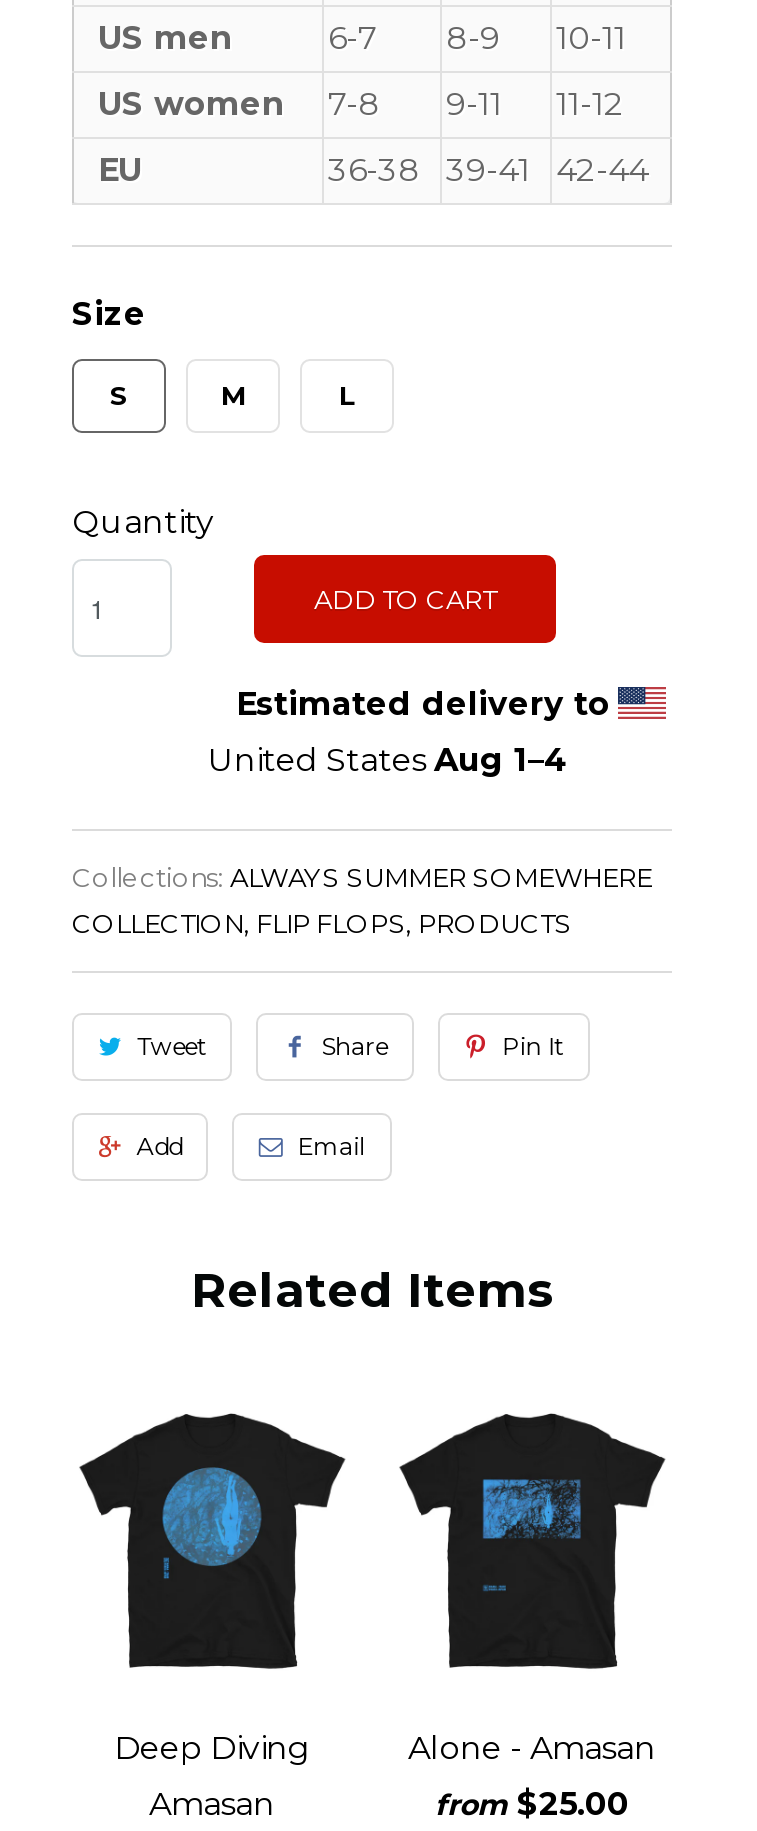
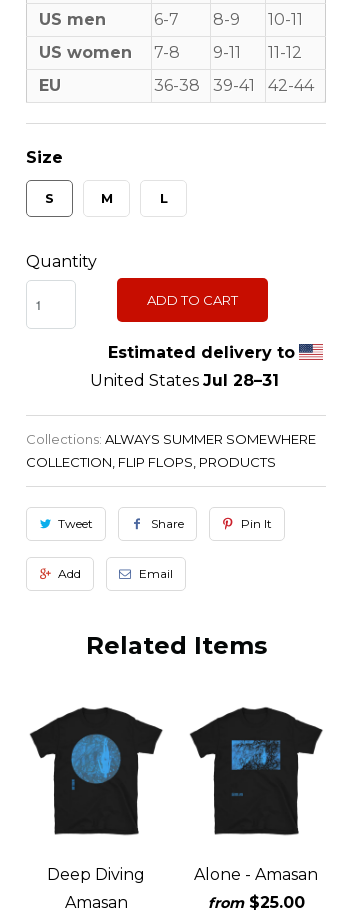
[208,740,568,778] United States Aug 1–4 -> [89,371,278,390] United States Jul 28–31

